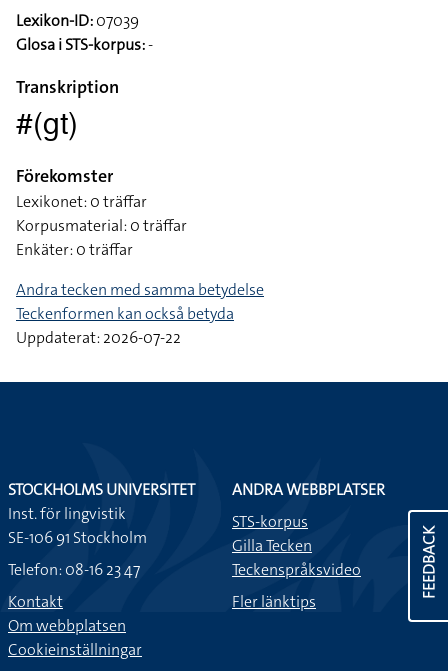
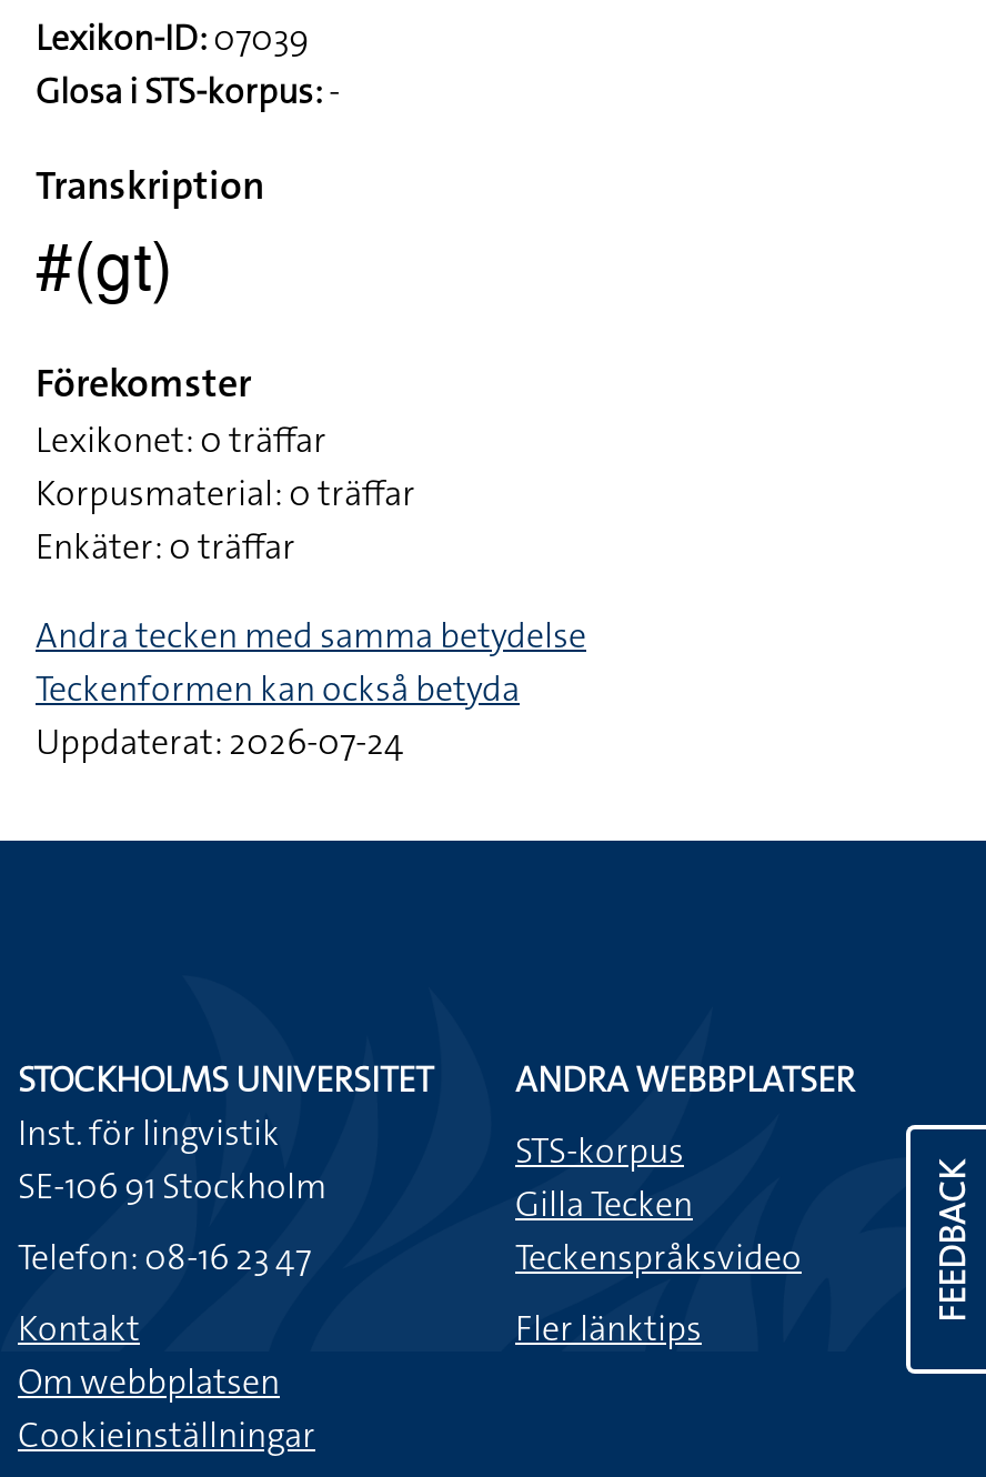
[16,327,181,348] Uppdaterat: 2026-07-22 -> [36,719,404,765] Uppdaterat: 2026-07-24

